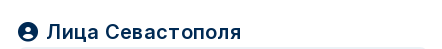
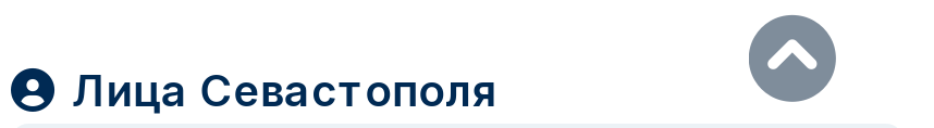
none -> [747,13,838,104] [image]

